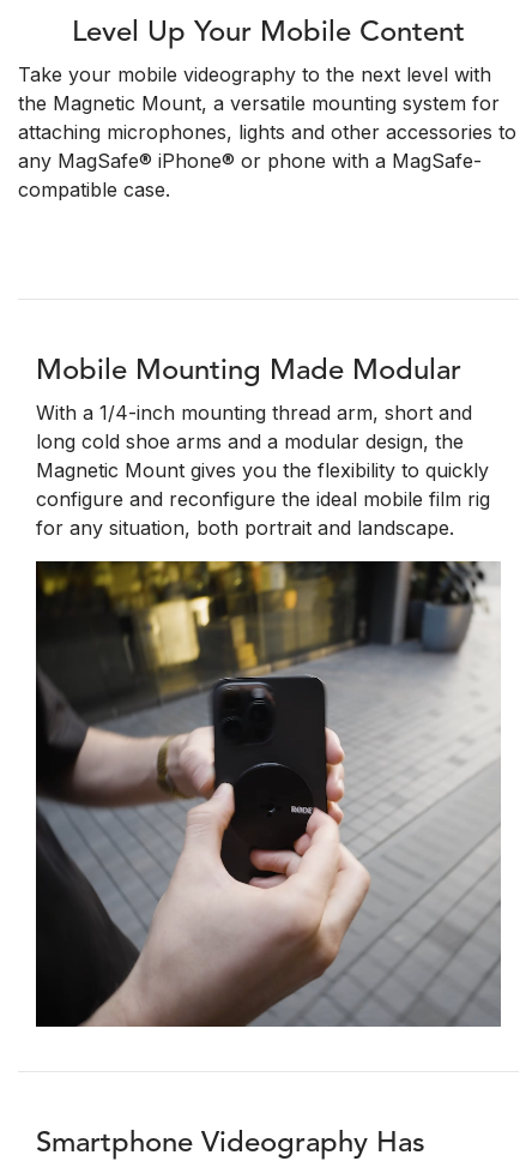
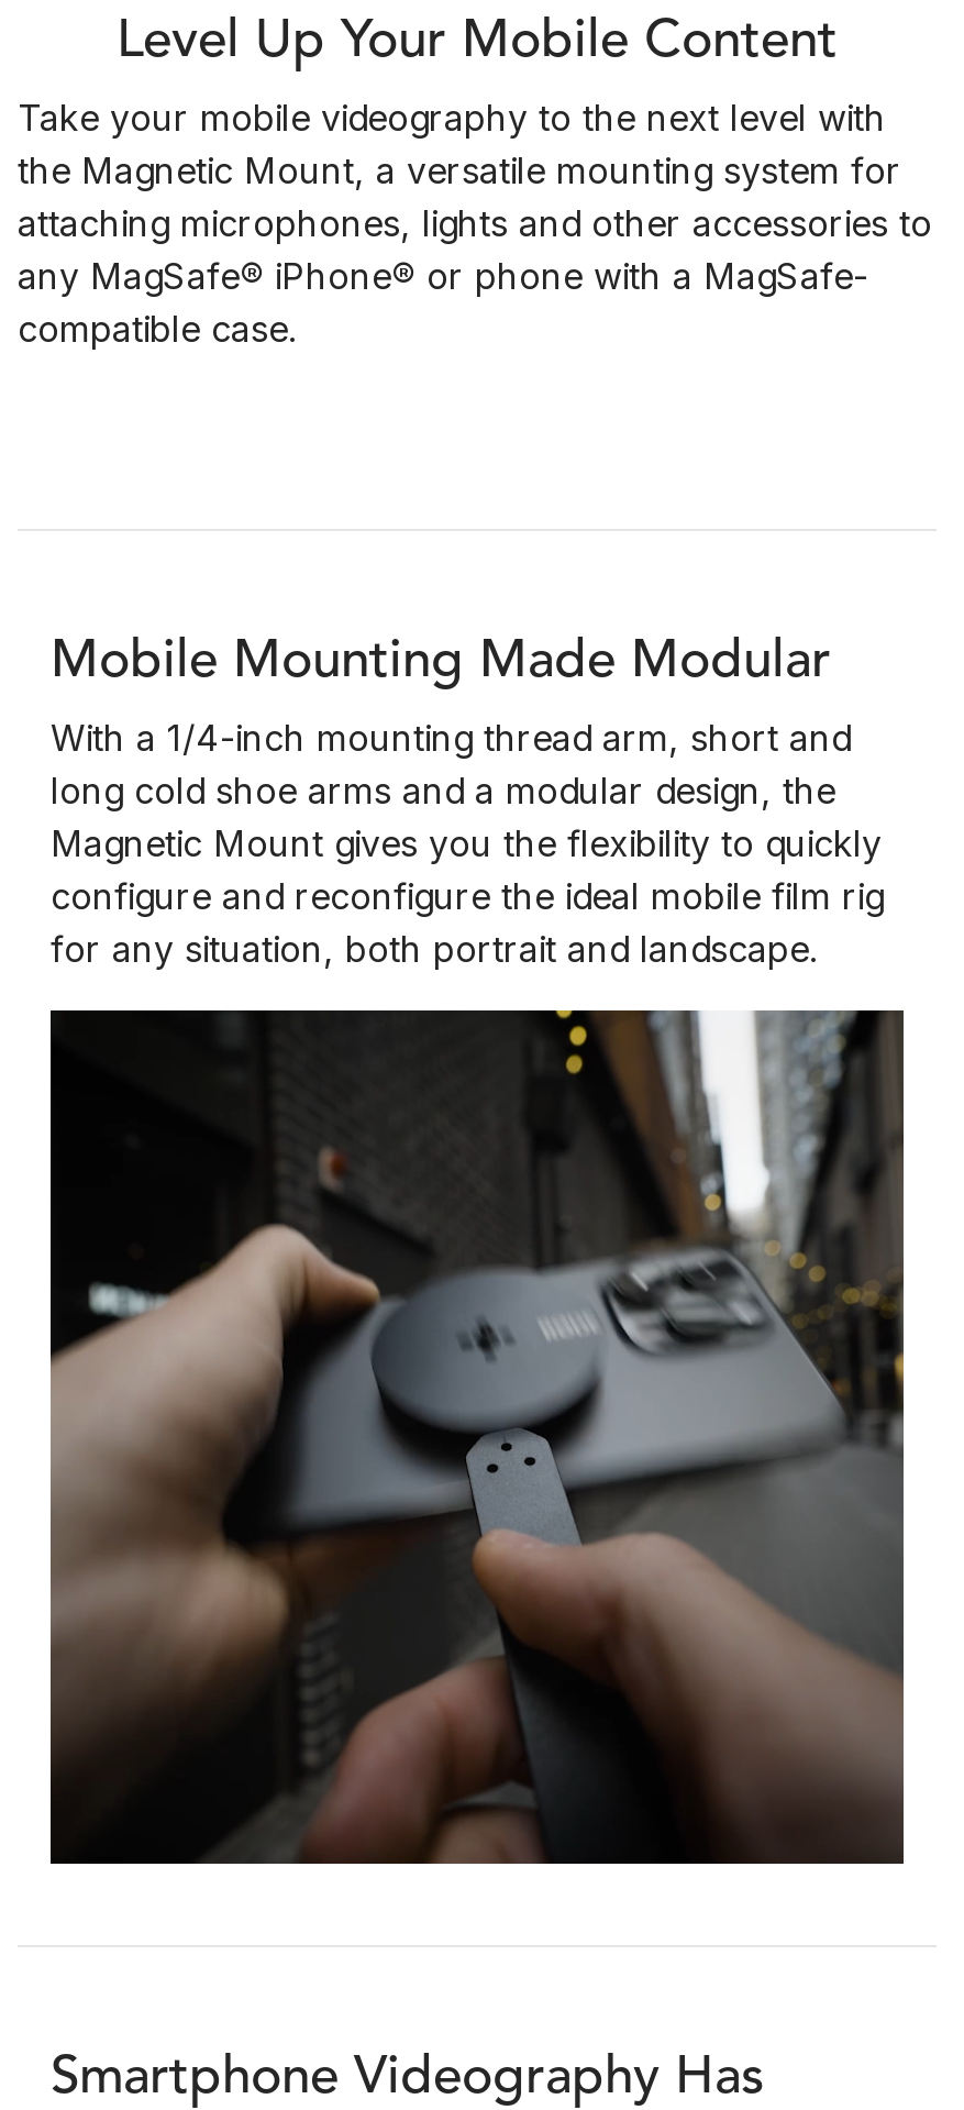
[35,560,501,1028] [image] -> [48,1008,906,1866] [image]

